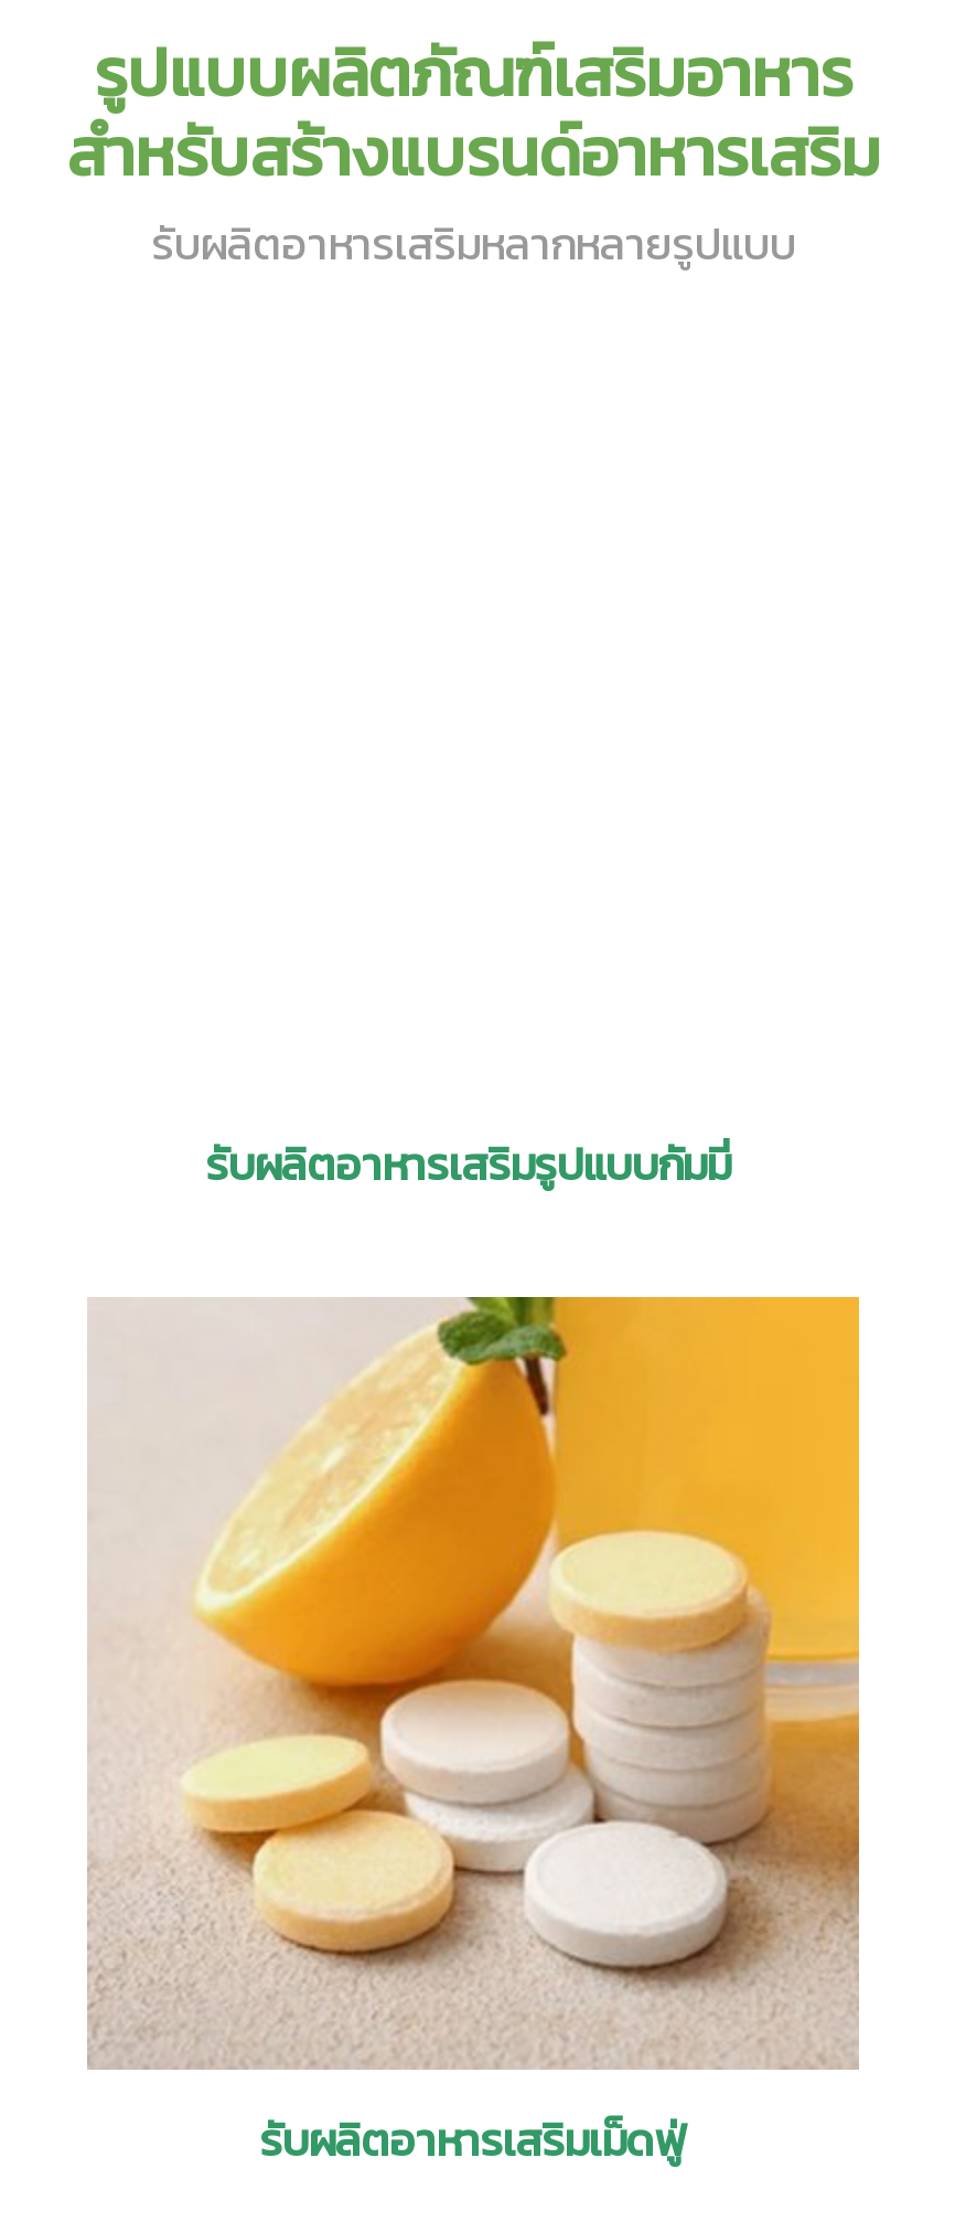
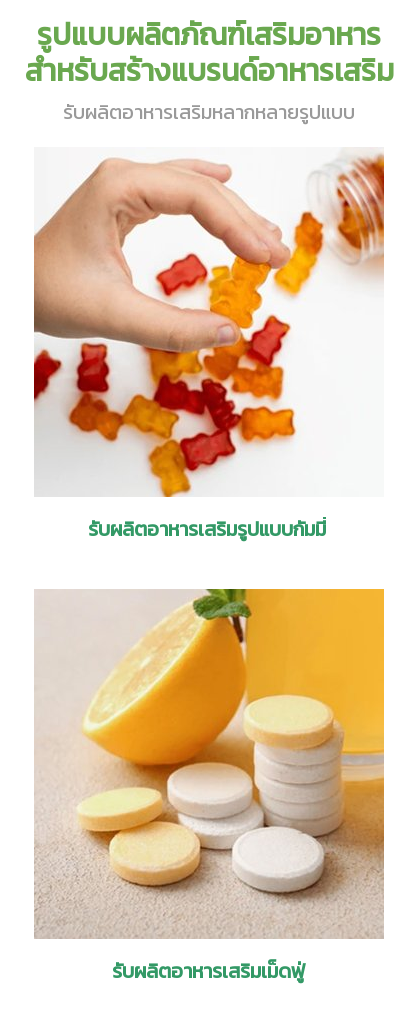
none -> [33,152,385,498] [image]

